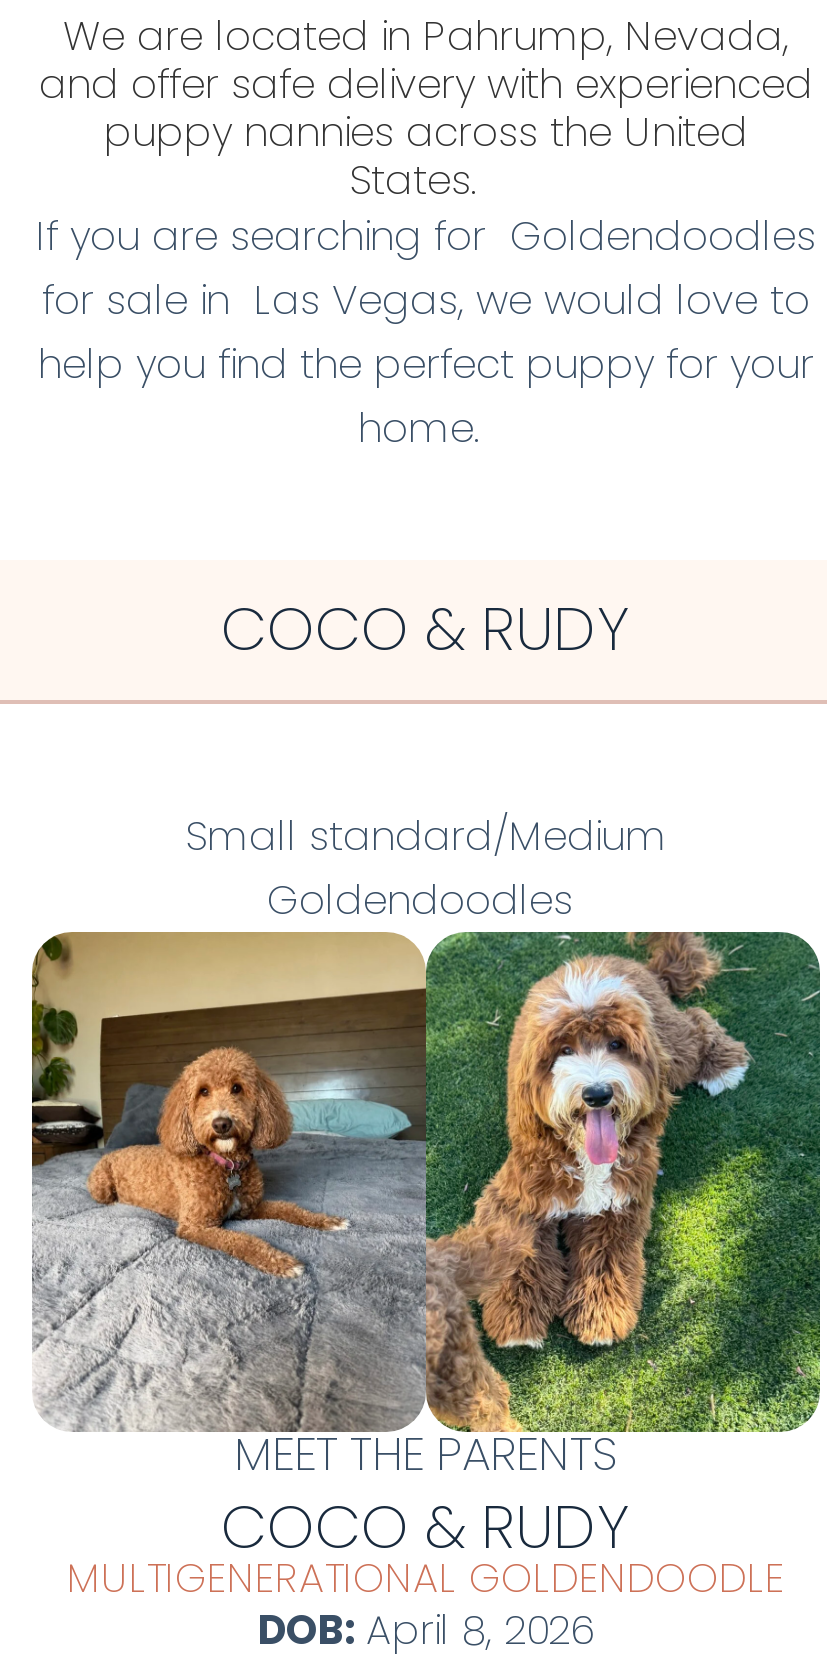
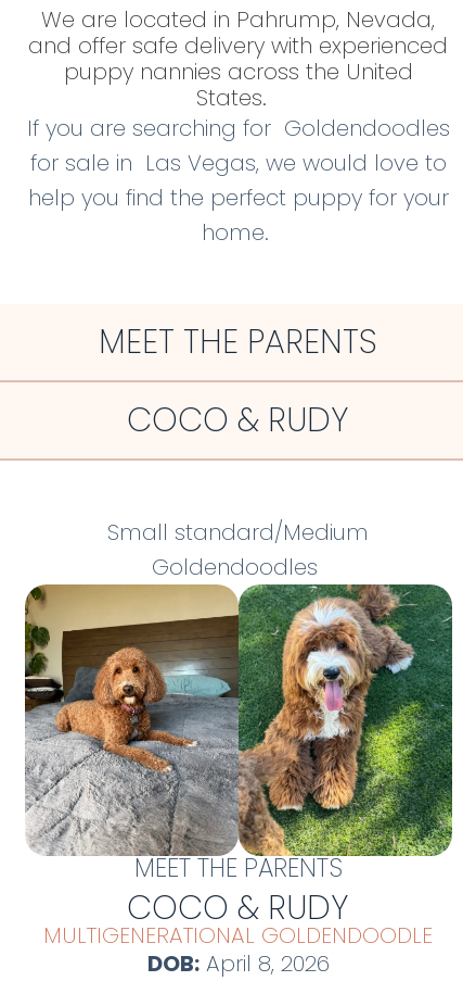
none -> [99,319,378,365] MEET THE PARENTS

